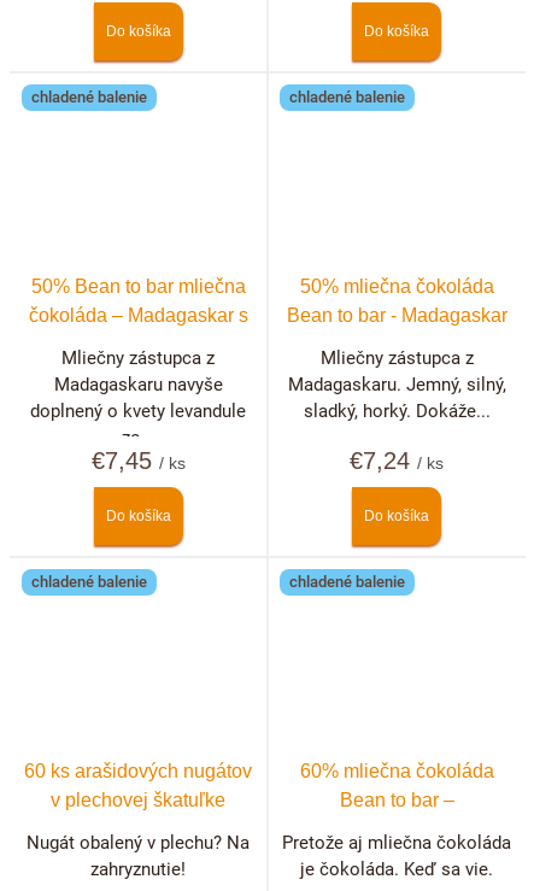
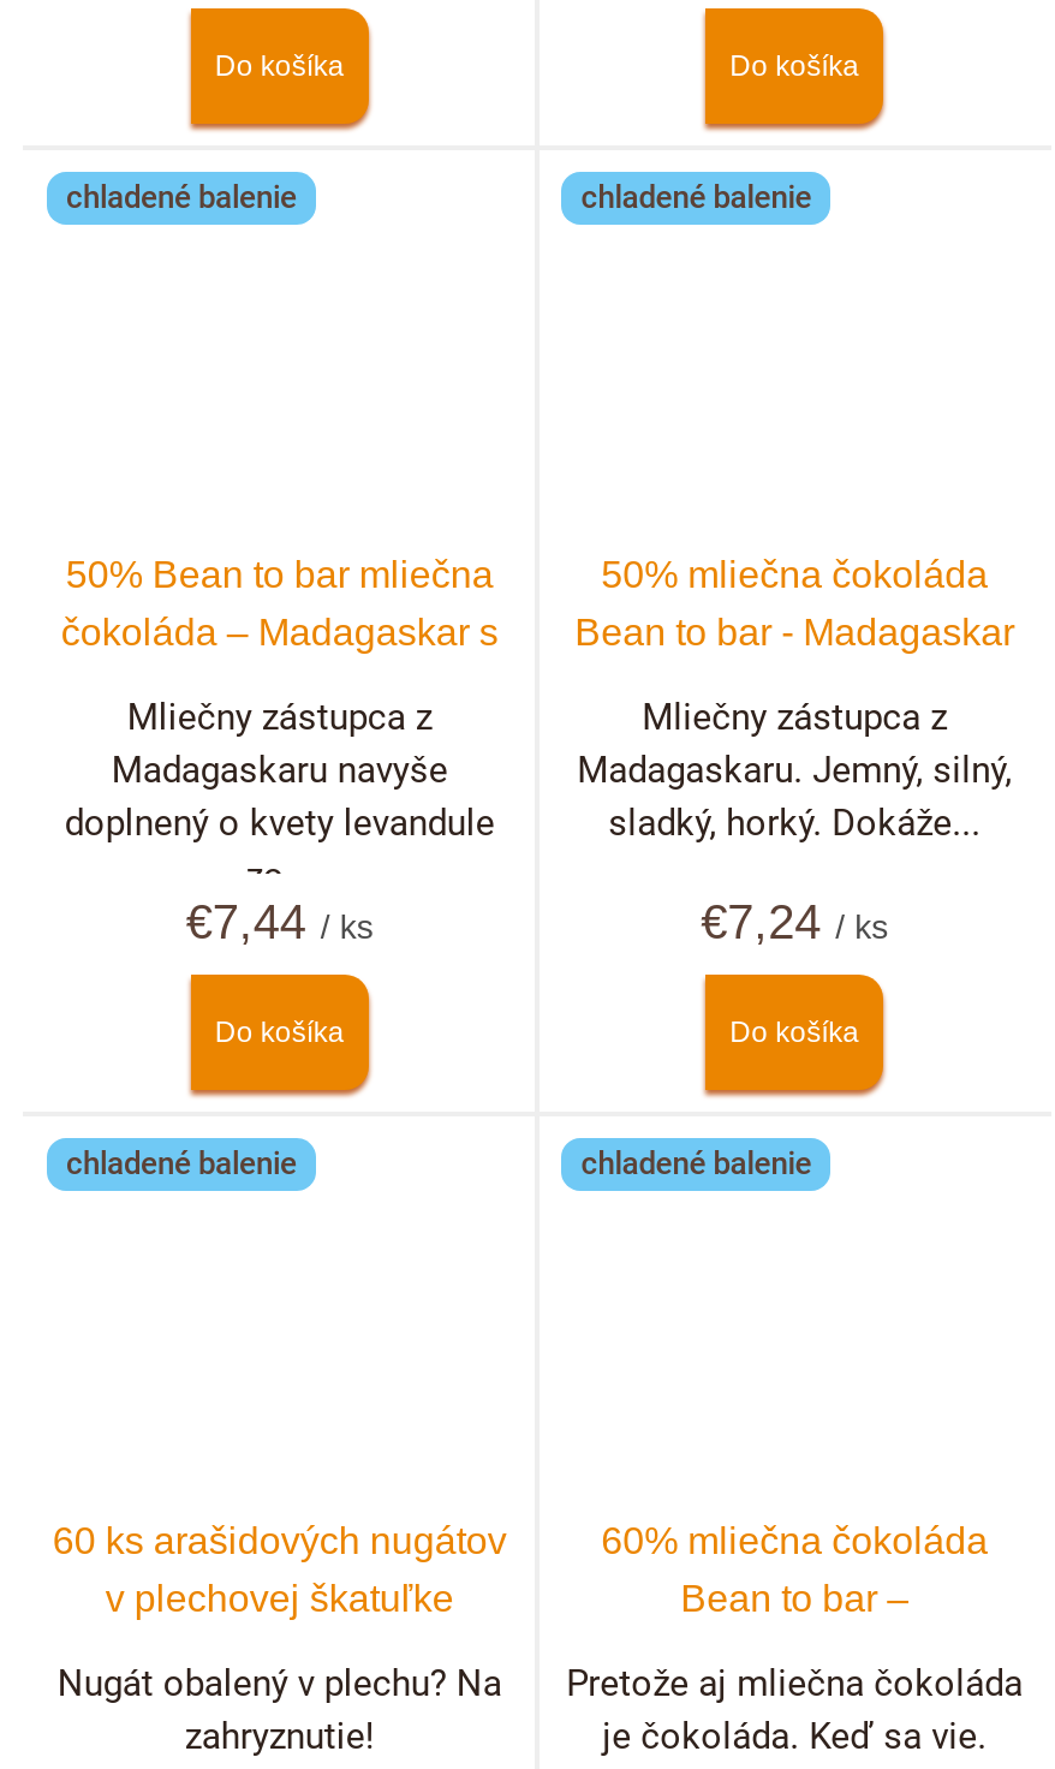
[91,447,186,473] €7,45 / ks -> [186,895,373,947] €7,44 / ks

